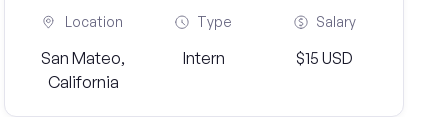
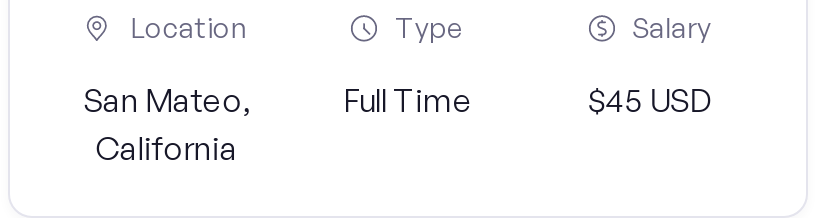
[183,48,225,68] Intern -> [343,80,473,120] Full Time
[296,48,353,68] $15 USD -> [587,80,711,120] $45 USD

